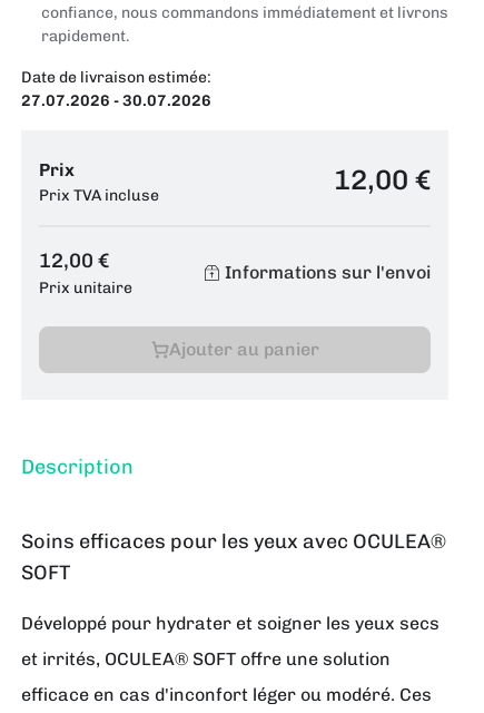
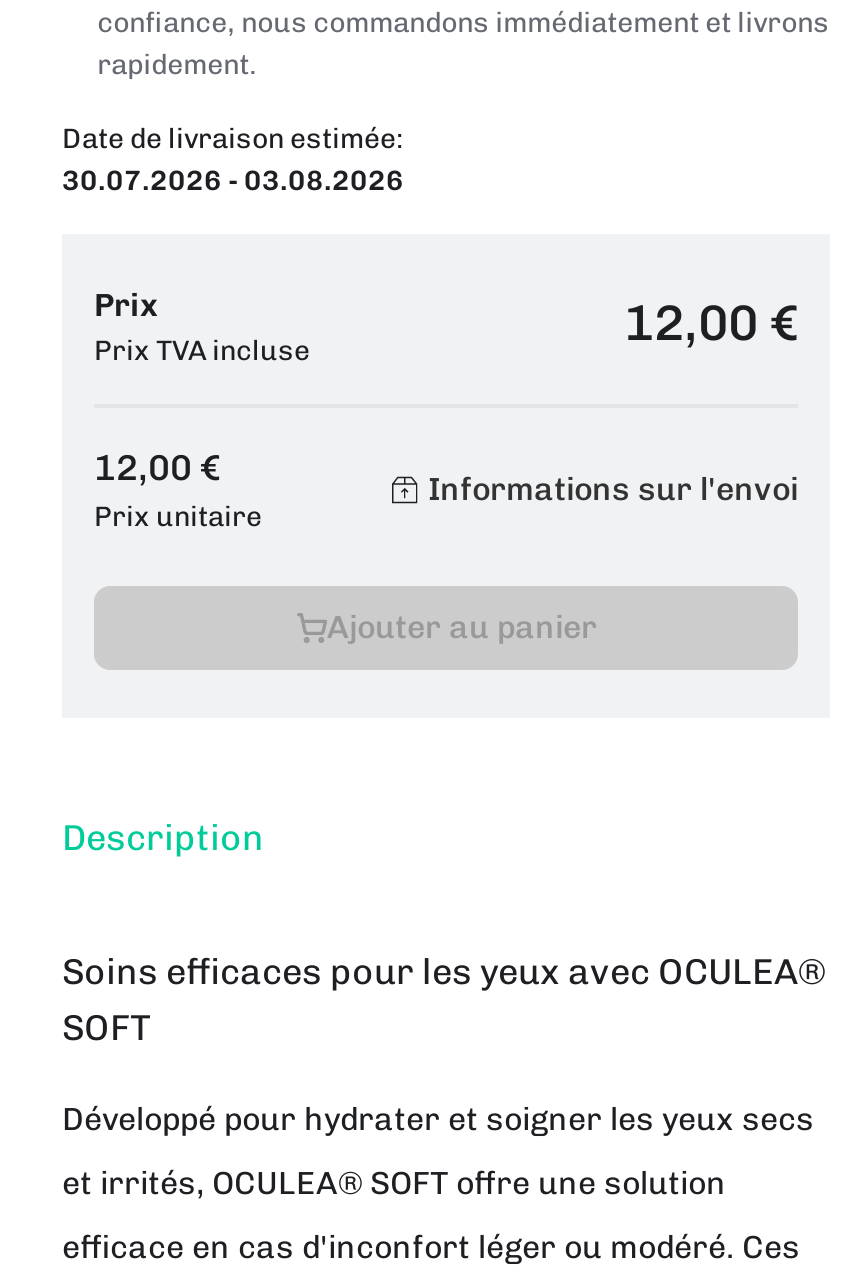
[21,91,211,110] 27.07.2026 - 30.07.2026 -> [62,164,404,198] 30.07.2026 - 03.08.2026

